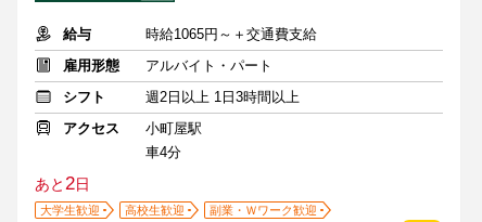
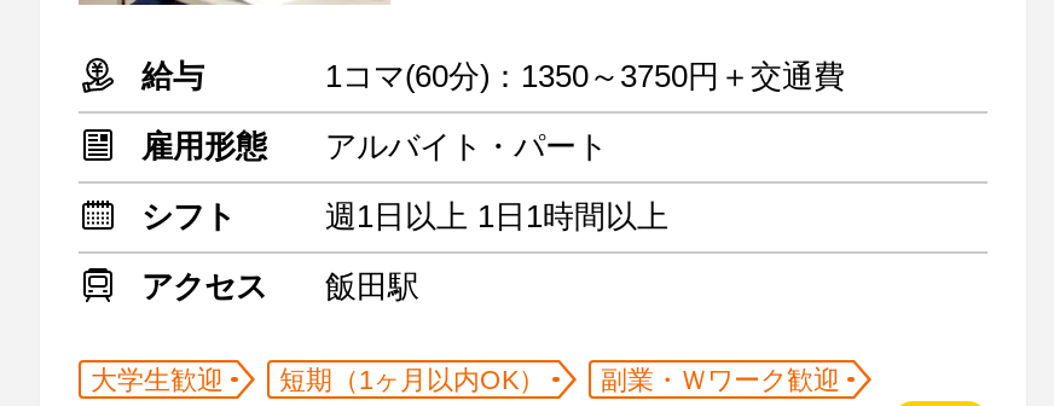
[145,26,317,42] 時給1065円～＋交通費支給 -> [325,58,845,94] 1コマ(60分)：1350～3750円＋交通費
[145,89,300,105] 週2日以上 1日3時間以上 -> [325,198,668,234] 週1日以上 1日1時間以上
[35,120,202,194] 小町屋駅 | 車4分 | あと2日 -> [325,268,419,304] 飯田駅
[125,204,185,217] 高校生歓迎 -> [279,365,545,394] 短期（1ヶ月以内OK）

